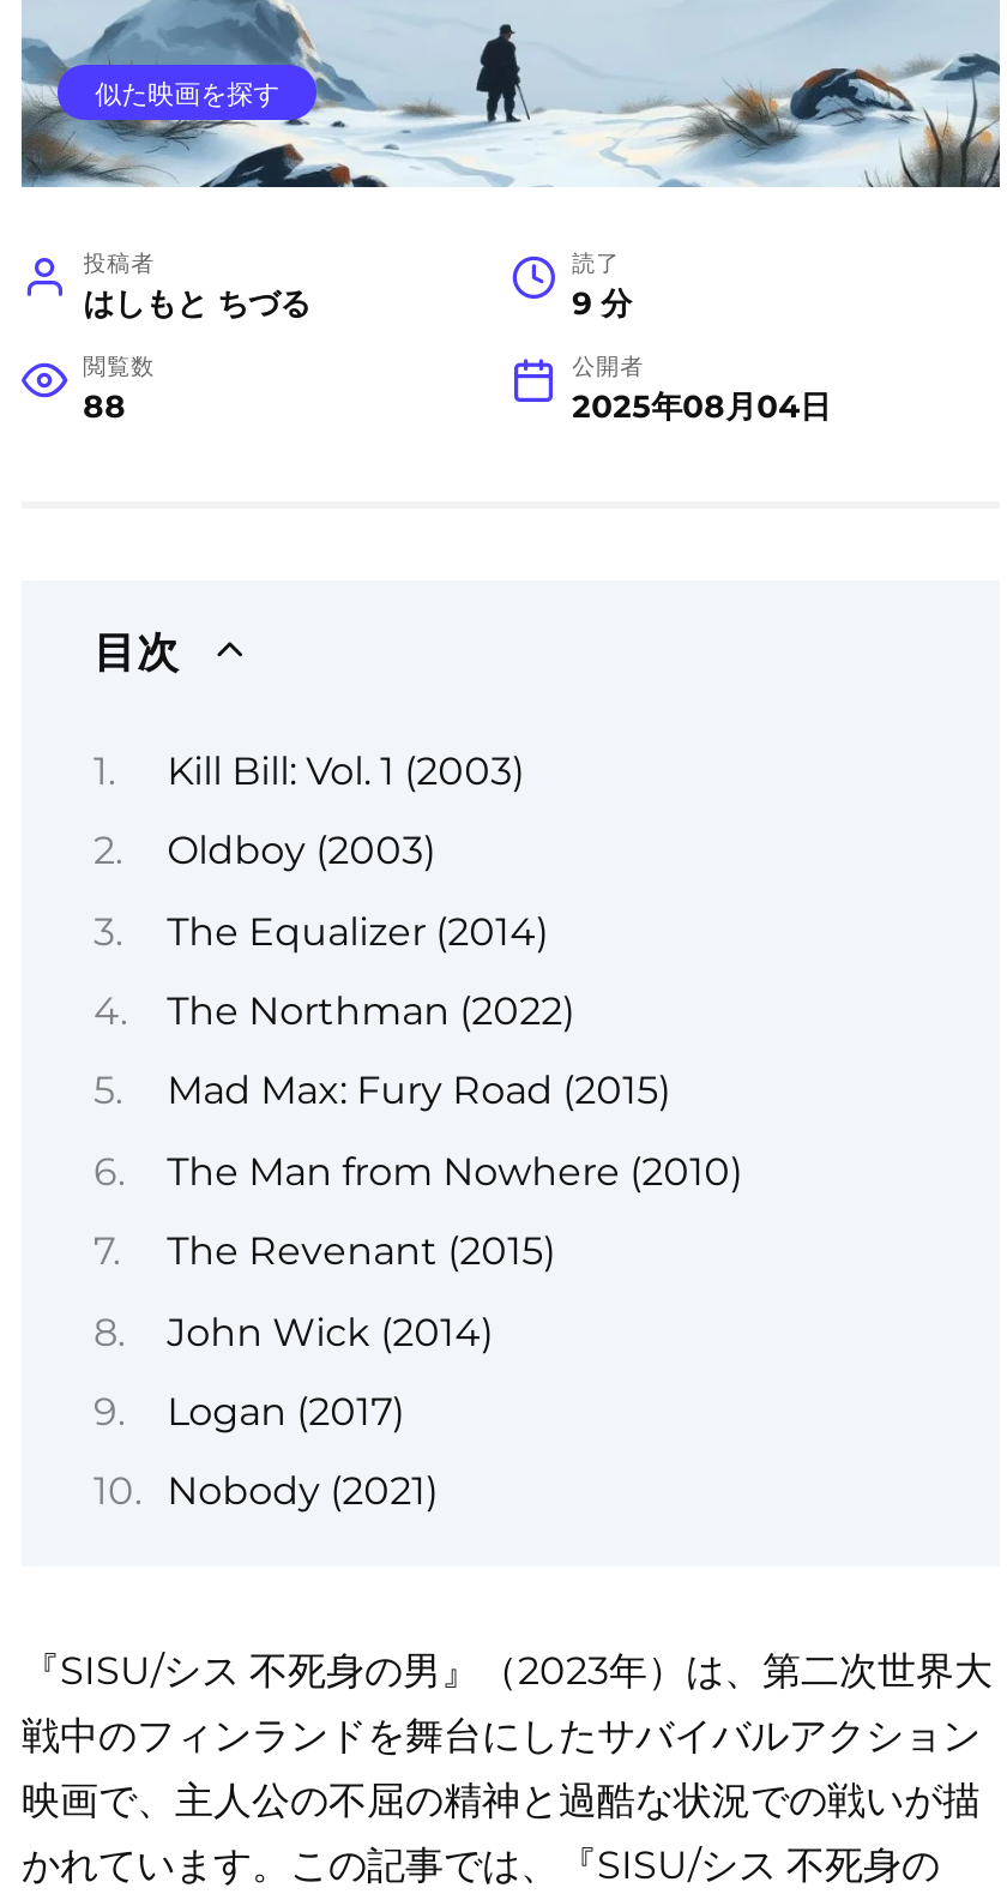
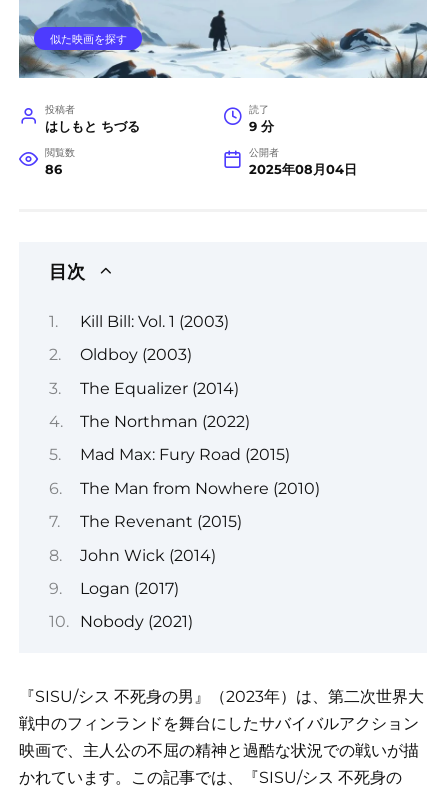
[83,390,126,426] 88 -> [45,162,62,177] 86

